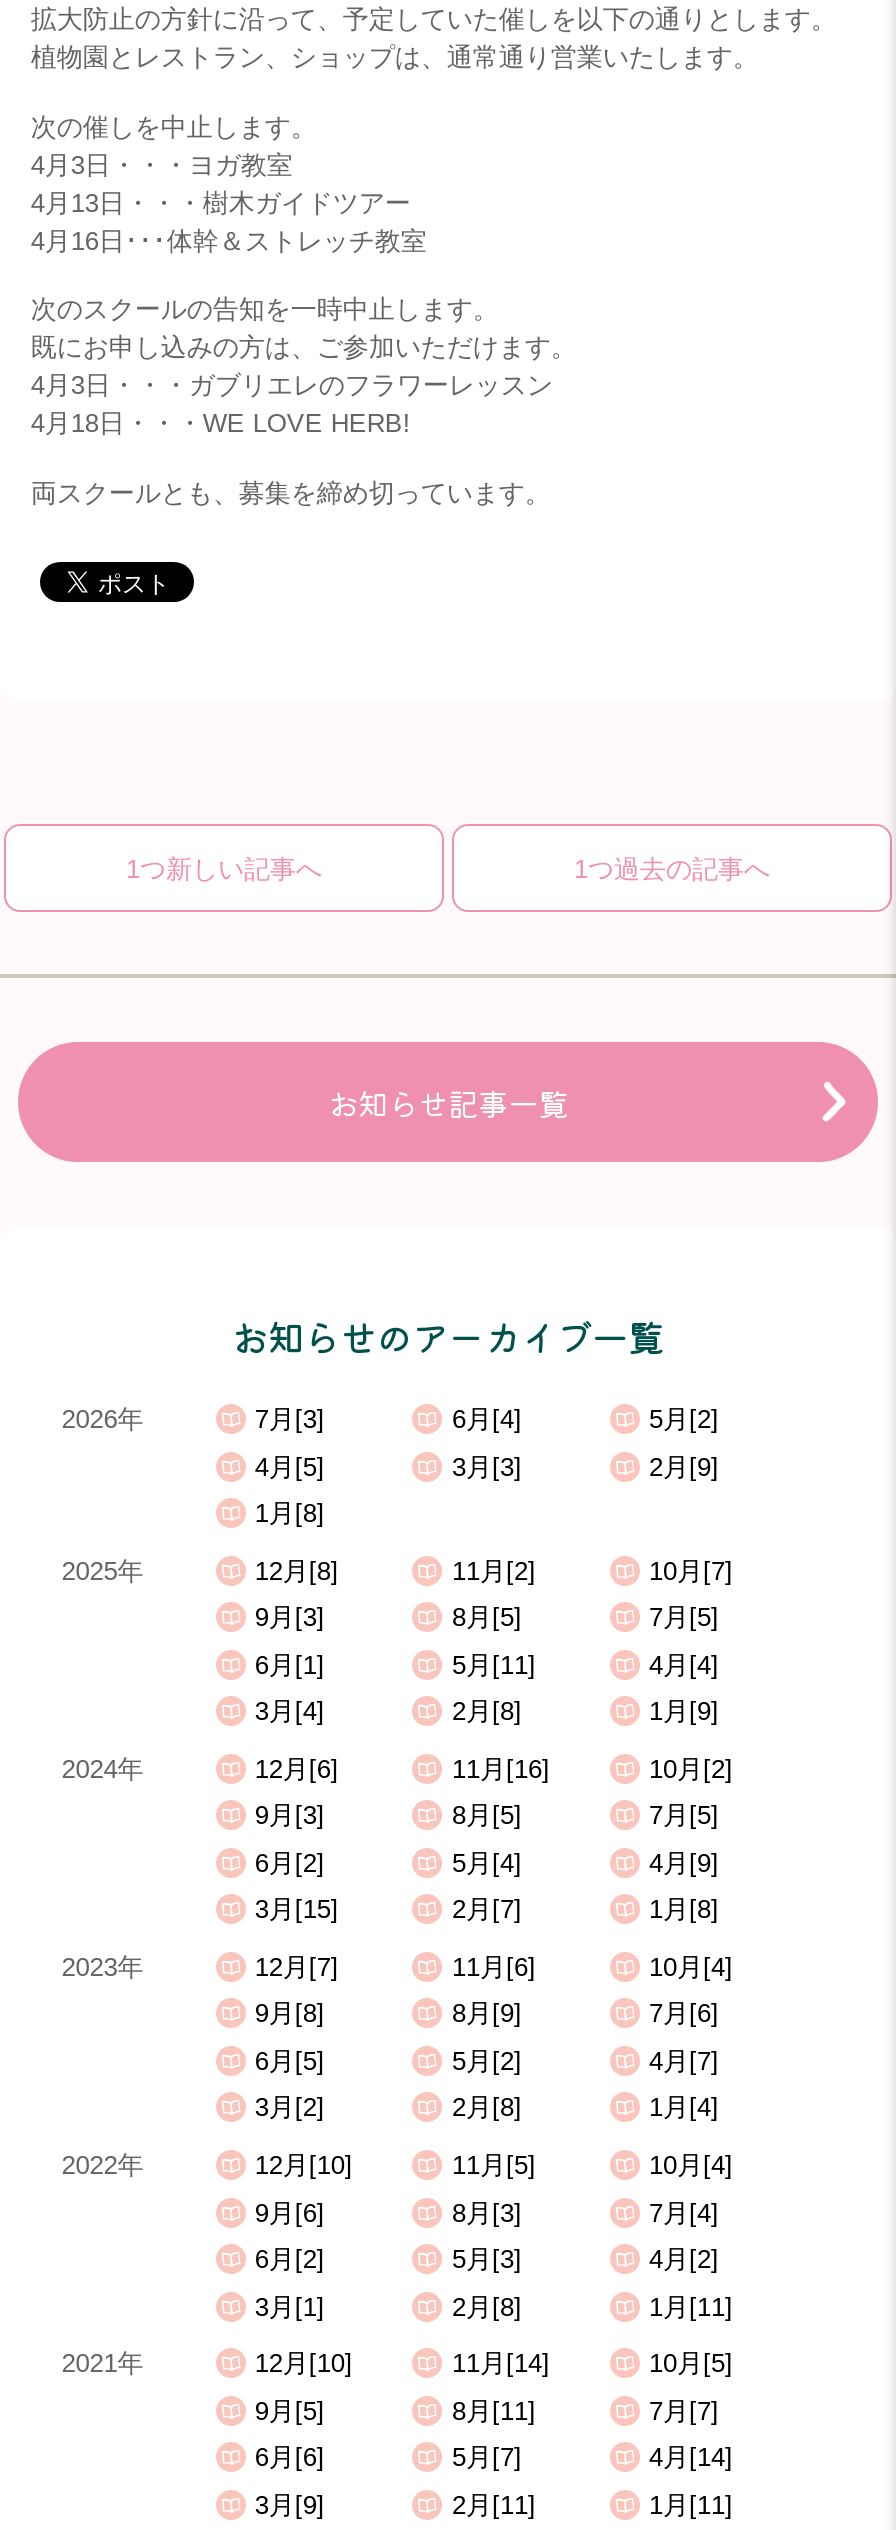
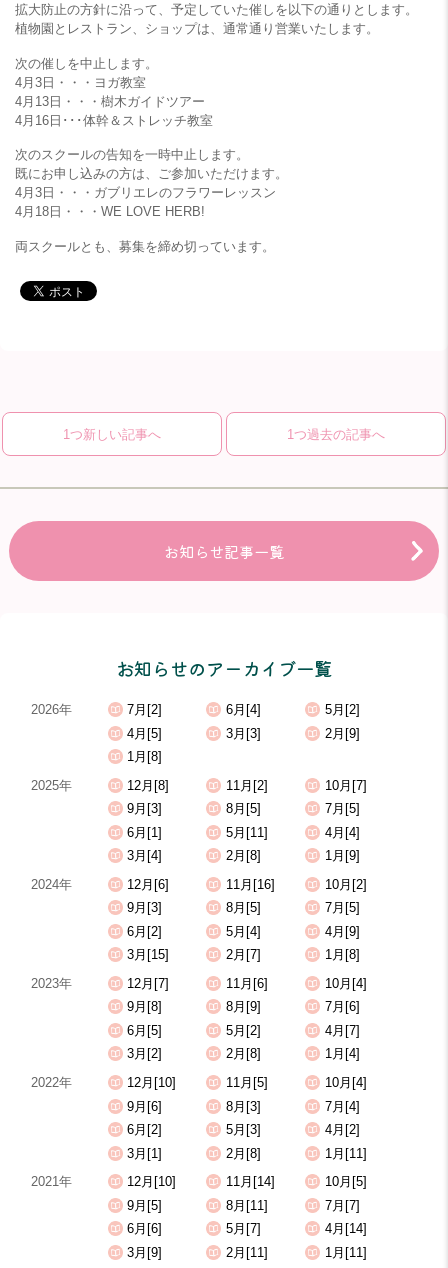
[255,1404,325,1434] 7月[3] -> [127,702,162,717] 7月[2]

